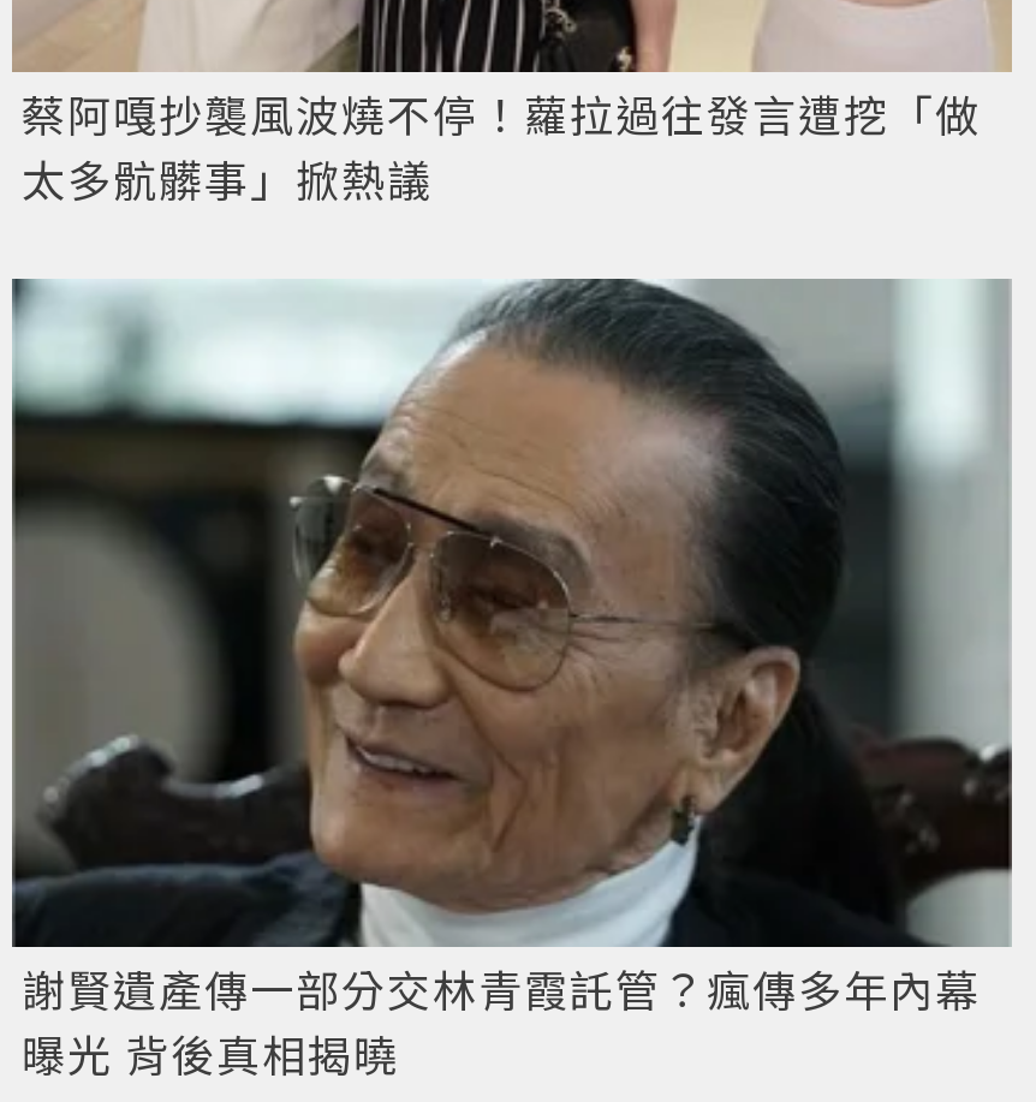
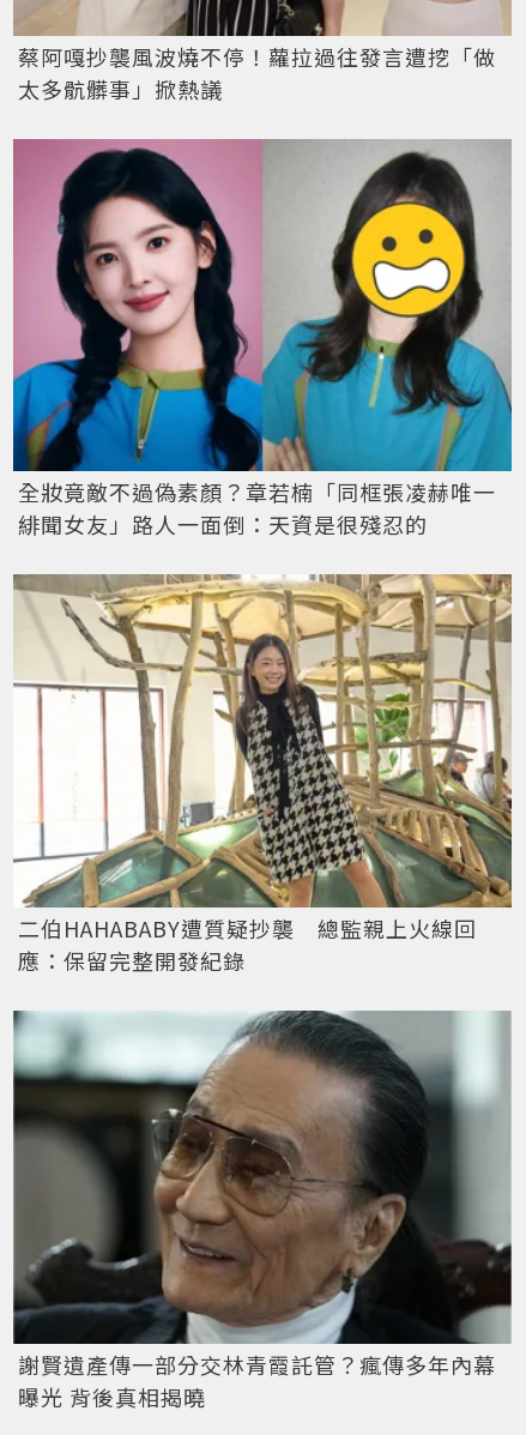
none -> [12,138,513,540] [image] | 全妝竟敵不過偽素顏？章若楠「同框張凌赫唯一 | 緋聞女友」路人一面倒：天資是很殘忍的
none -> [14,573,512,976] [image] | 二伯HAHABABY遭質疑抄襲 總監親上火線回 | 應：保留完整開發紀錄

